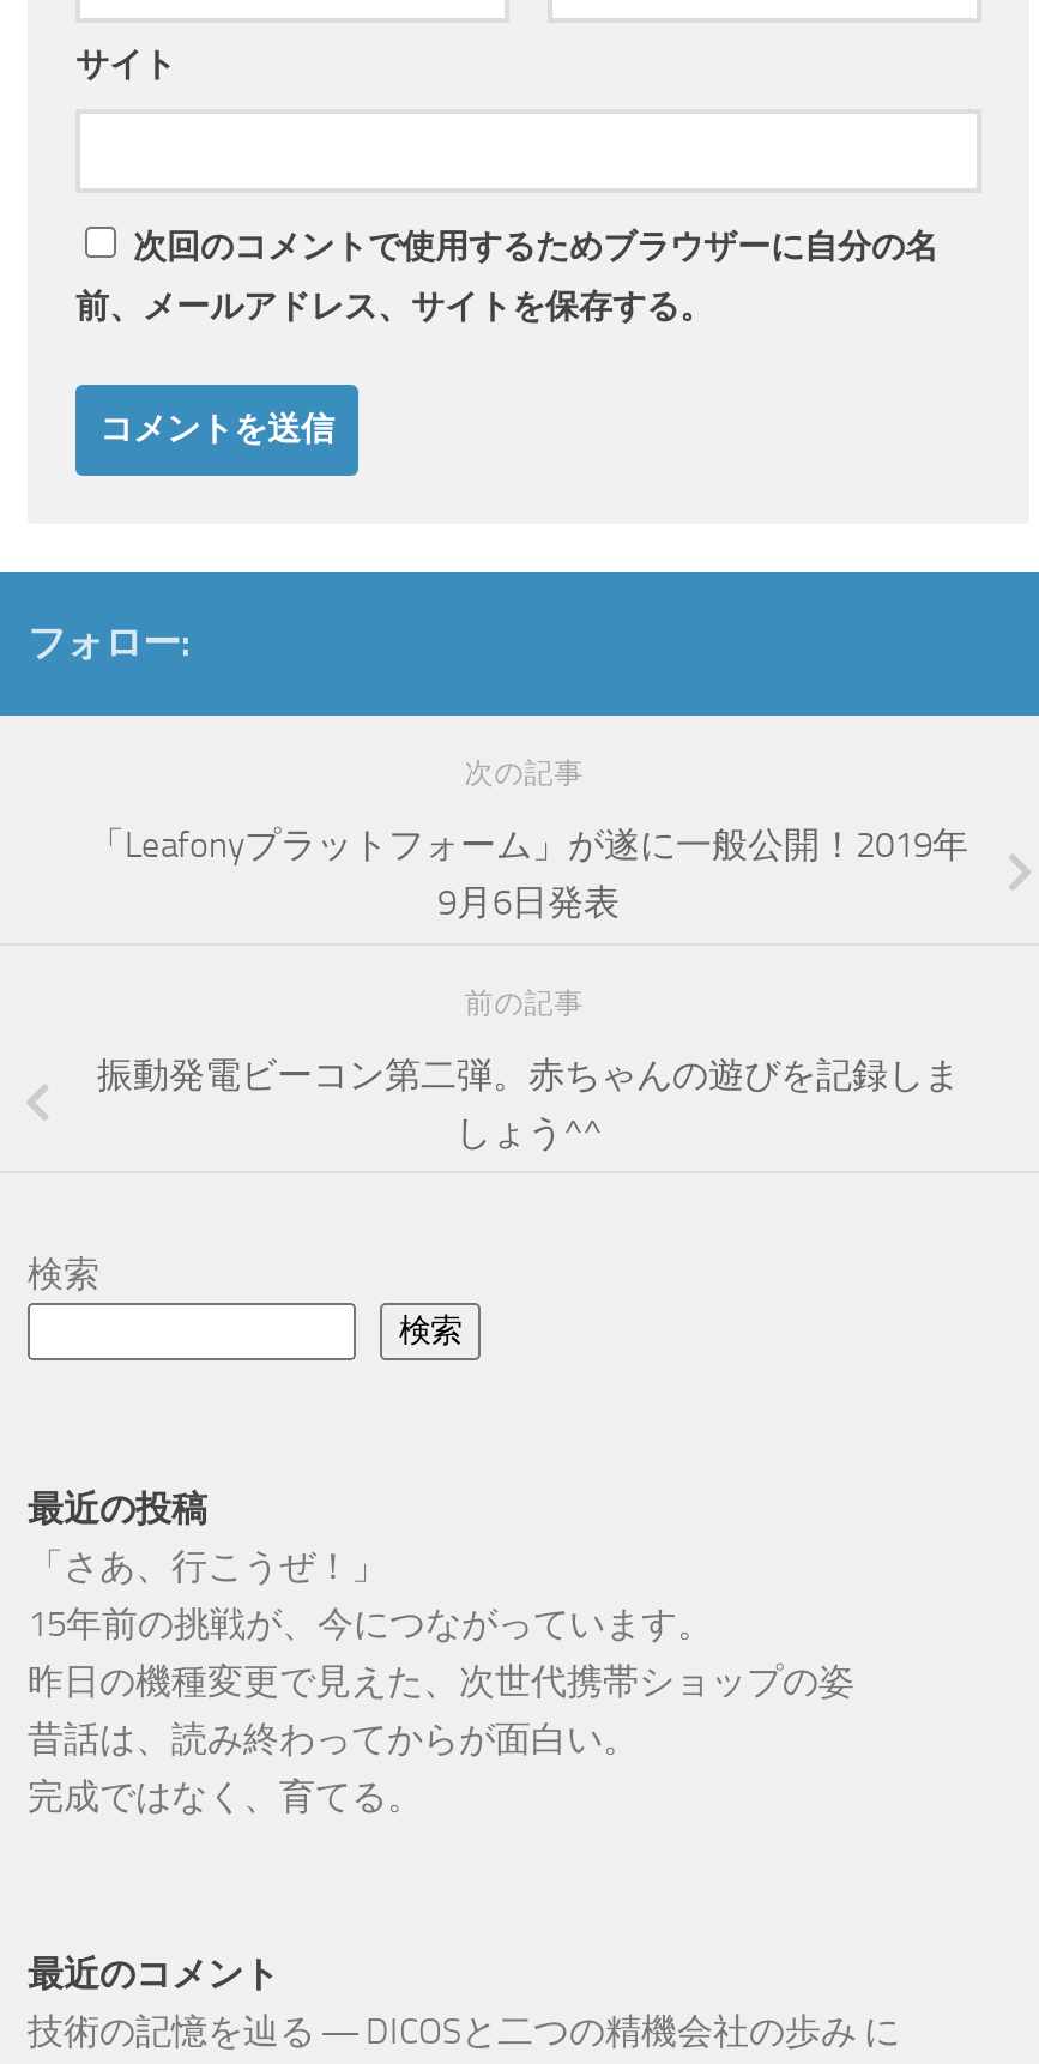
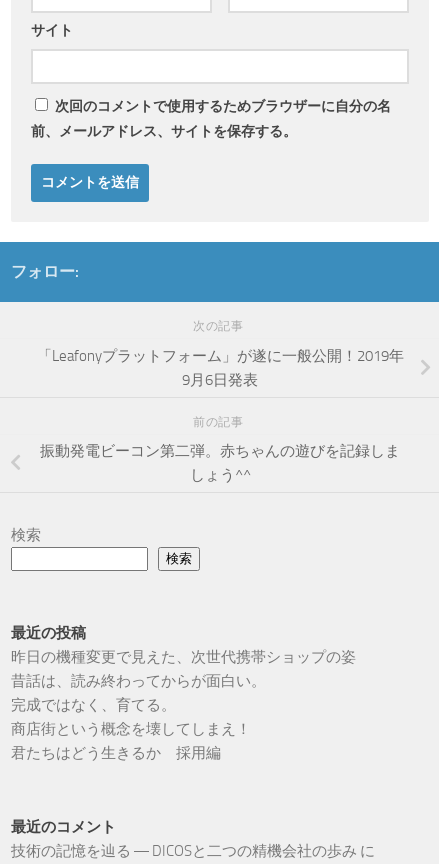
[28,1546,713,1647] 「さあ、行こうぜ！」 | 15年前の挑戦が、今につながっています。 -> none
moved [28,1662,854,1820] -> [11,648,356,714]: 昨日の機種変更で見えた、次世代携帯ショップの姿 | 昔話は、読み終わってからが面白い。 | 完成ではなく、育てる。
none -> [11,720,251,762] 商店街という概念を壊してしまえ！ | 君たちはどう生きるか 採用編

